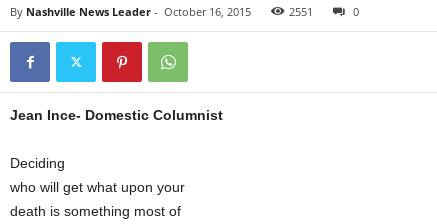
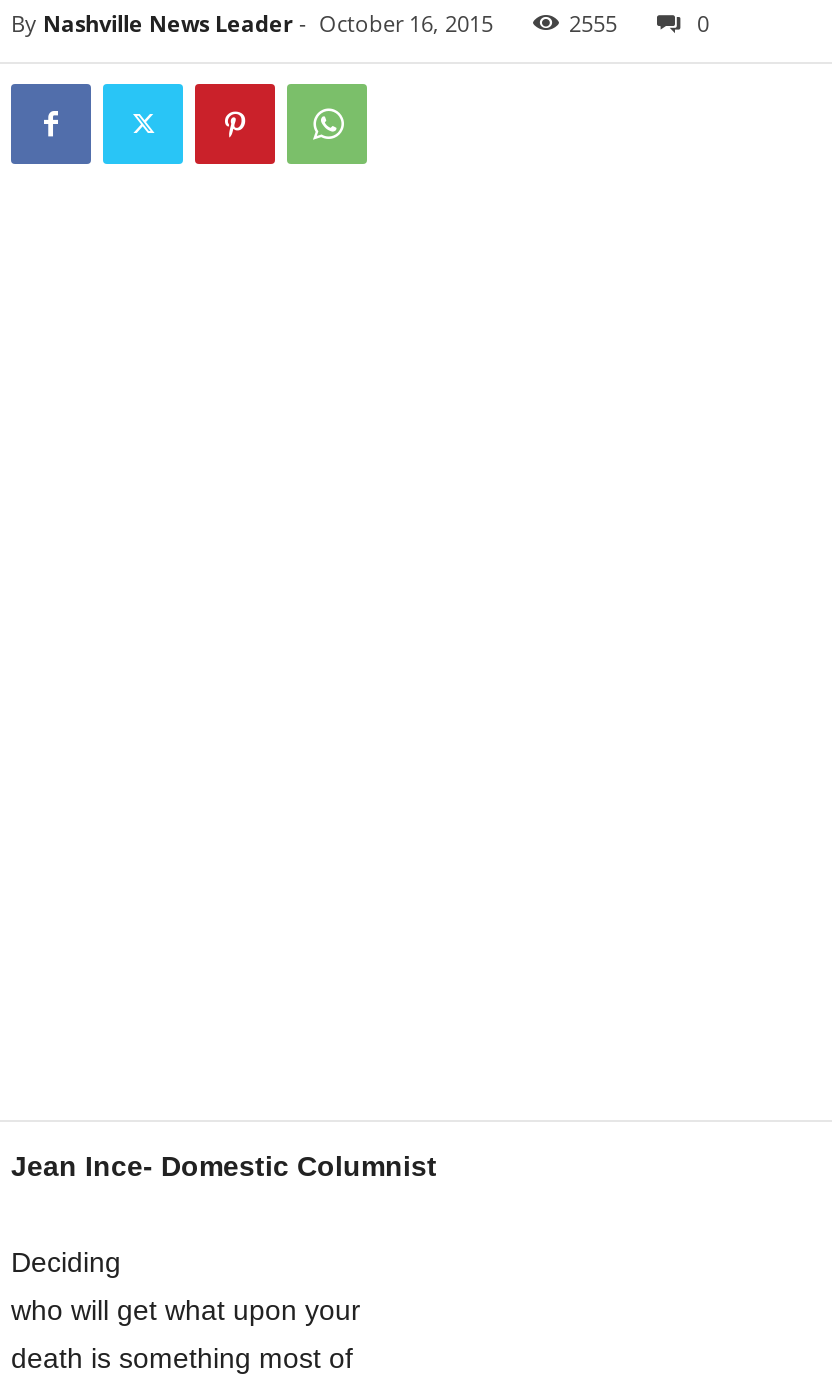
[289,4,313,19] 2551 -> [569,8,617,38] 2555

